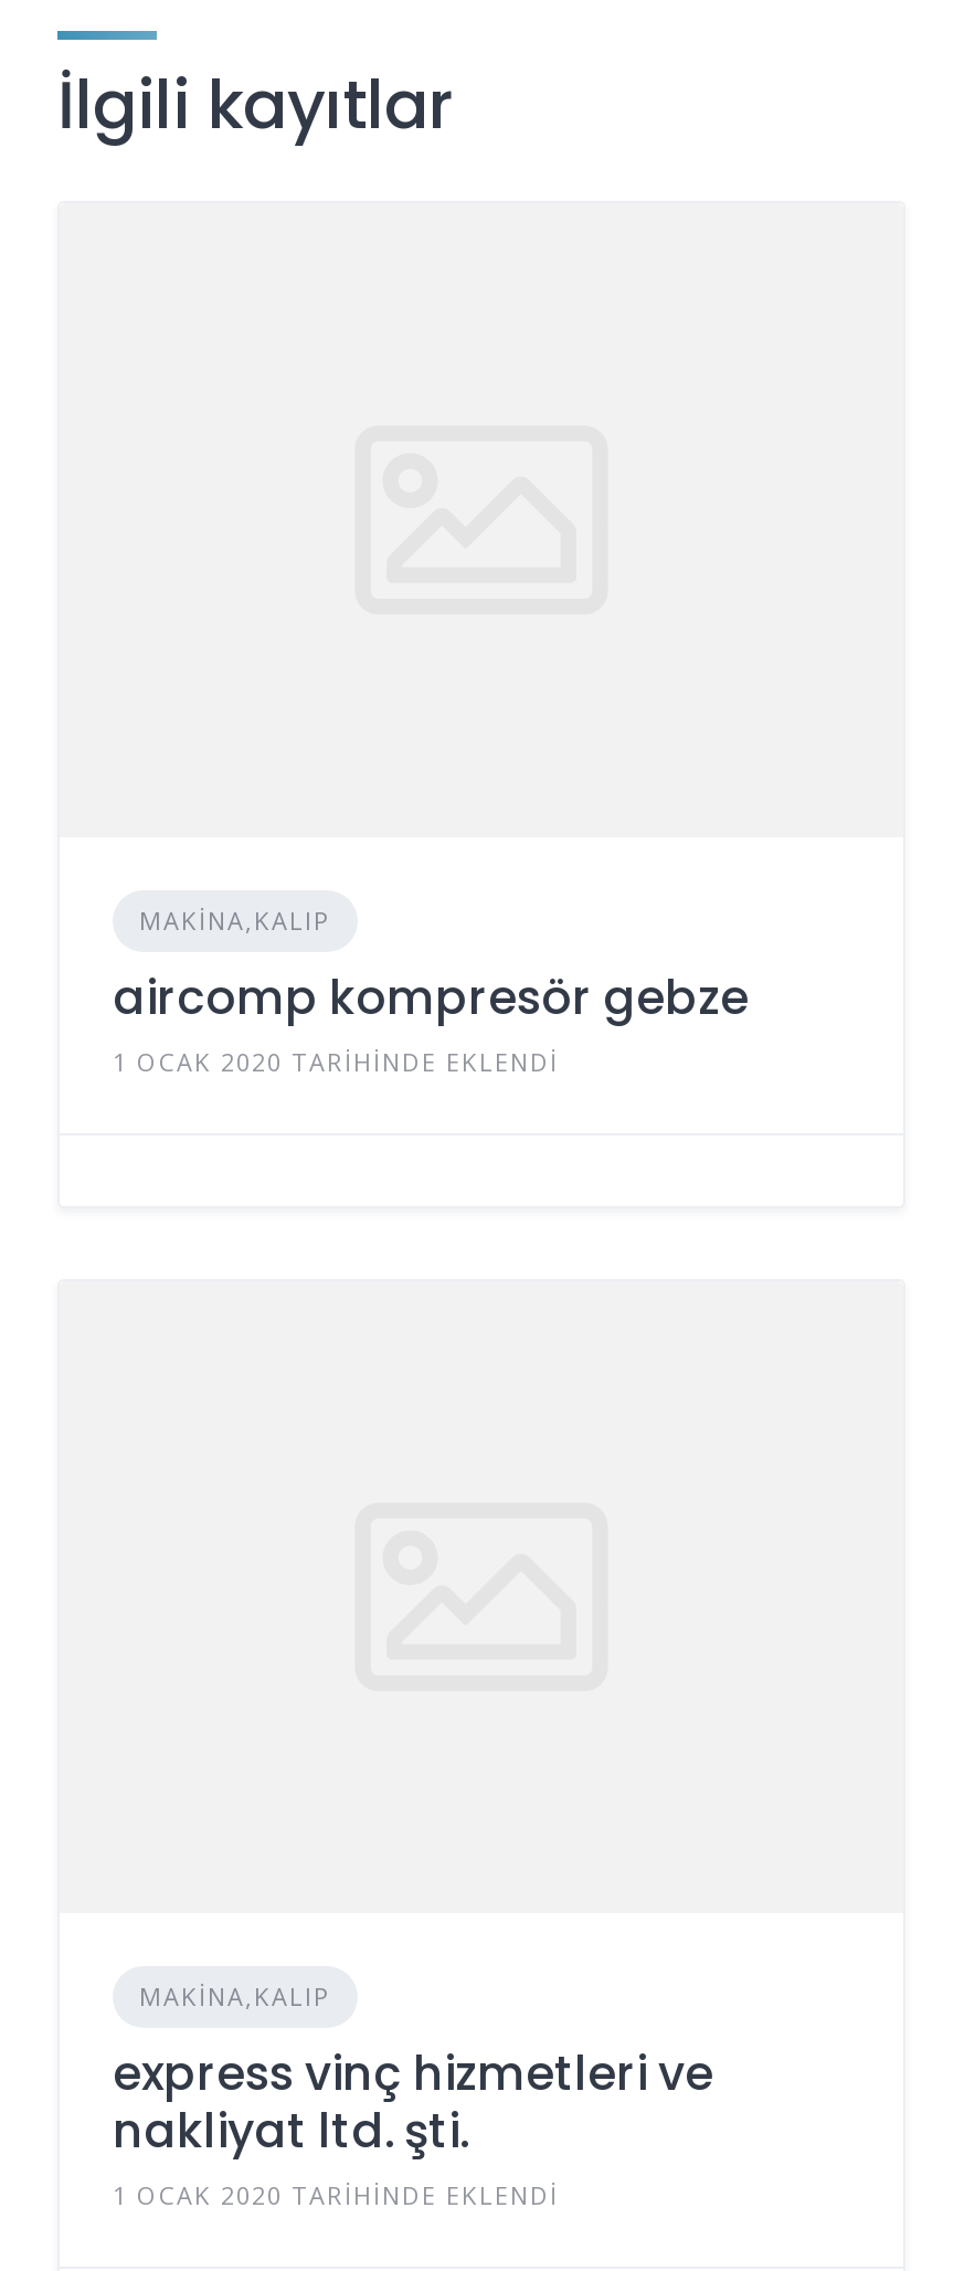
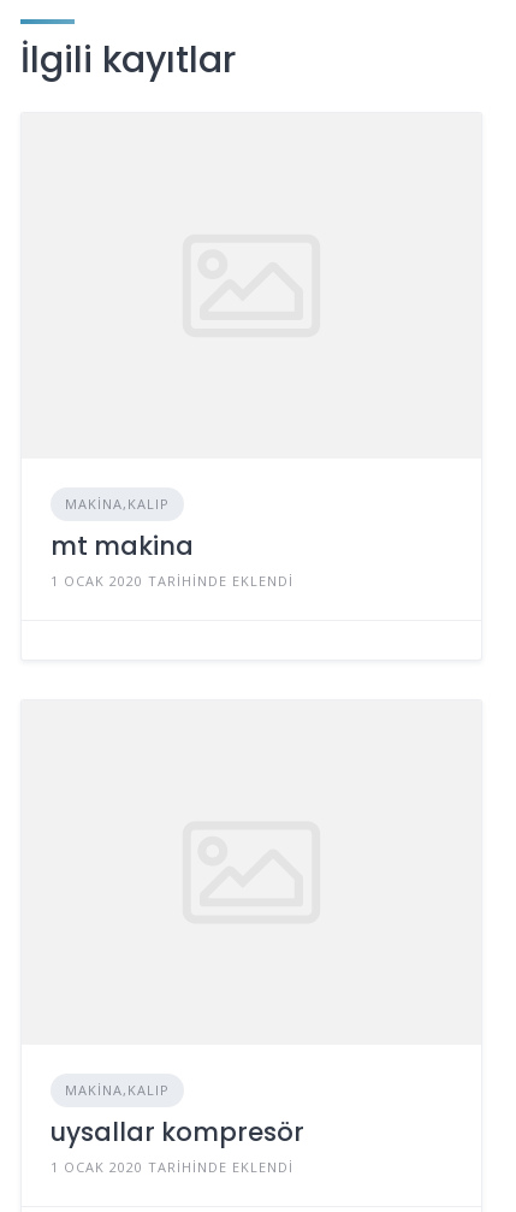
[113,964,749,1028] aircomp kompresör gebze -> [51,528,194,563] mt makina
[113,2041,713,2163] express vinç hizmetleri ve | nakliyat ltd. şti. -> [51,1115,304,1149] uysallar kompresör

